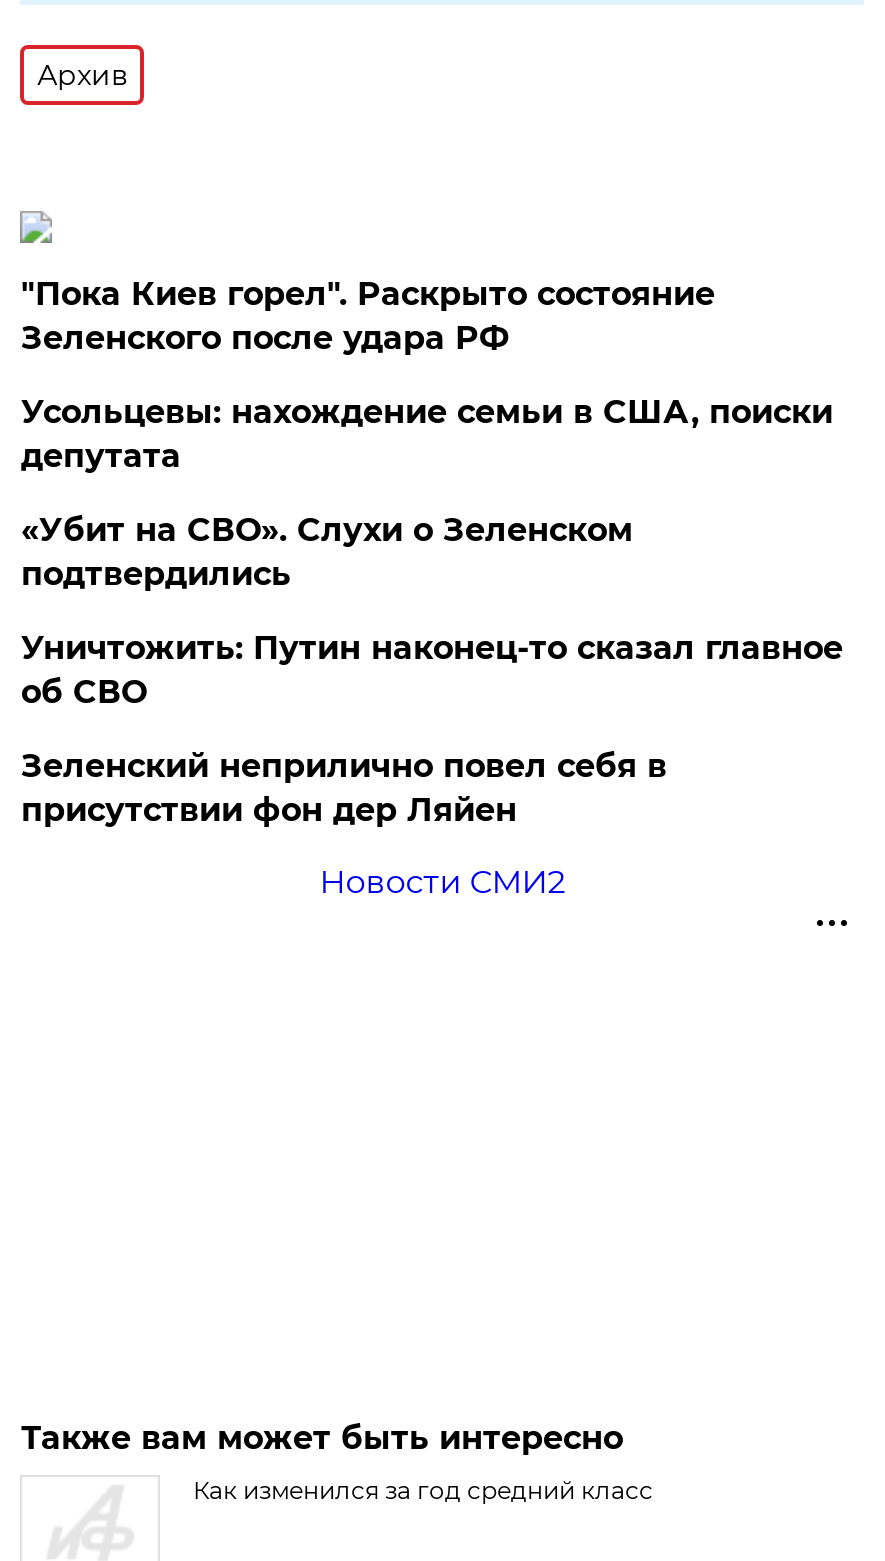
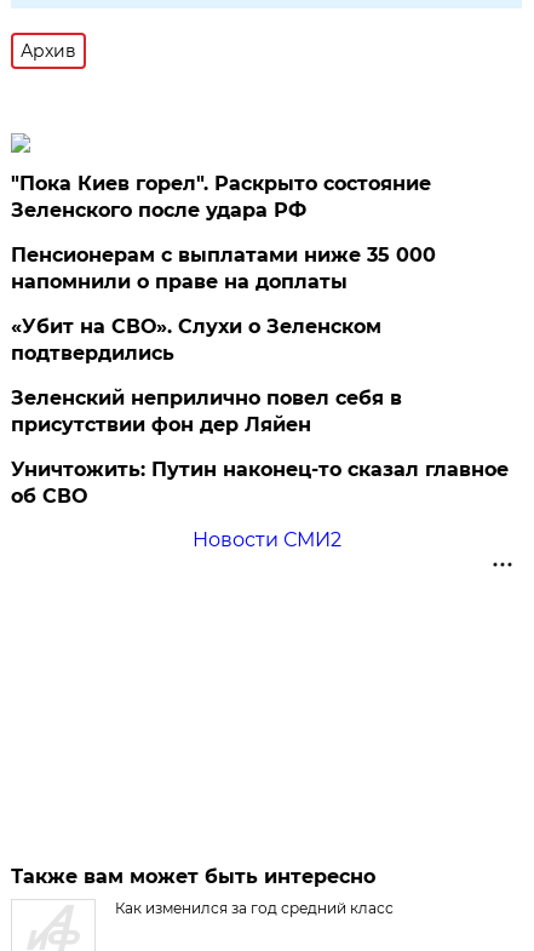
[21,393,833,475] Усольцевы: нахождение семьи в США, поиски | депутата -> [11,244,436,293] Пенсионерам с выплатами ниже 35 000 | напомнили о праве на доплаты
moved [21,629,843,711] -> [11,458,509,508]: Уничтожить: Путин наконец-то сказал главное | об СВО
moved [21,747,667,829] -> [11,386,402,436]: Зеленский неприлично повел cебя в | присутствии фон дер Ляйен

